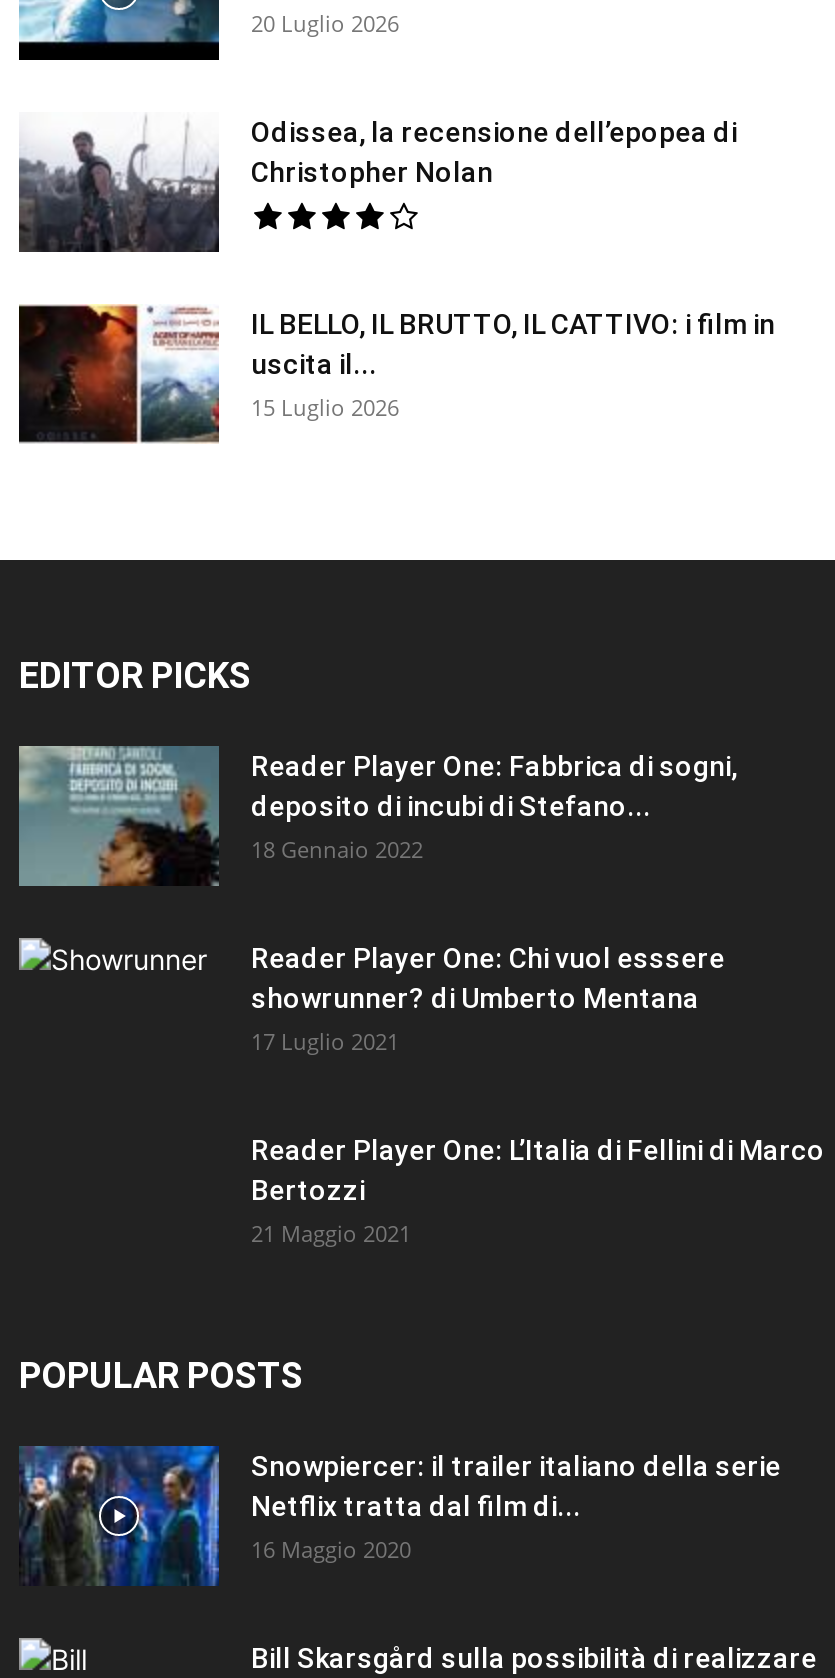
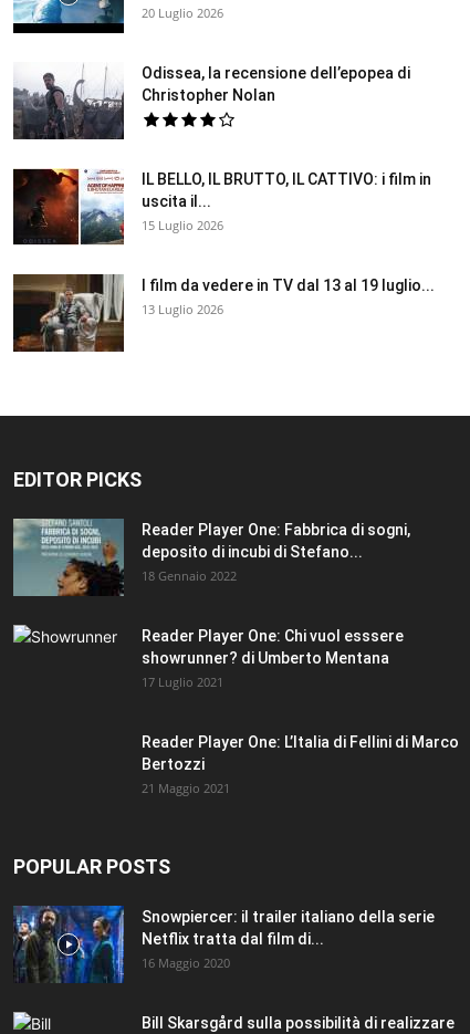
none -> [13,273,435,353] [image] | I film da vedere in TV dal 13 al 19 luglio... | 13 Luglio 2026

